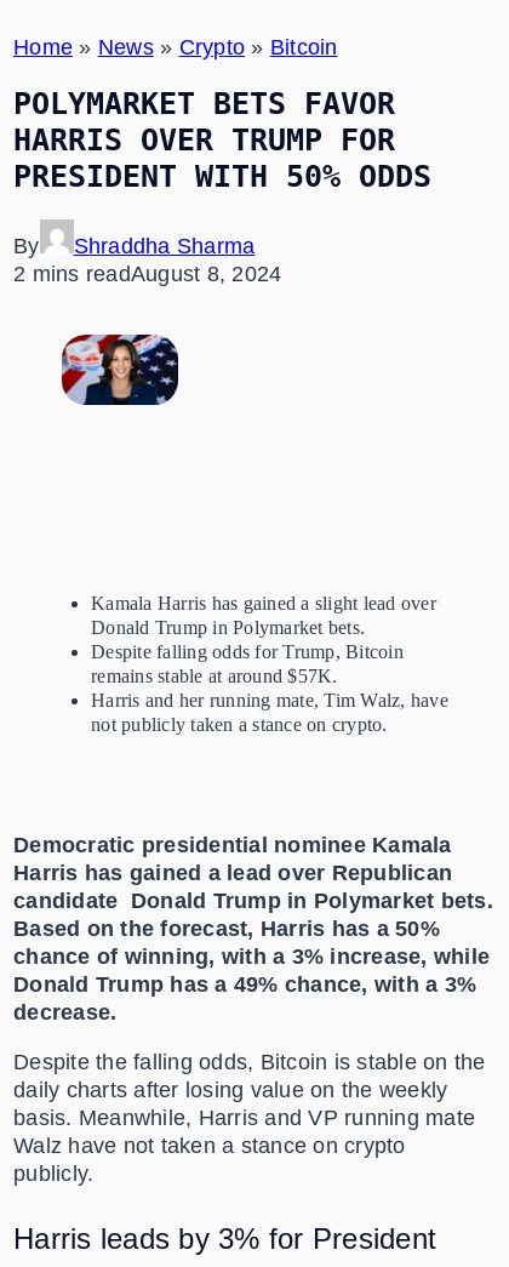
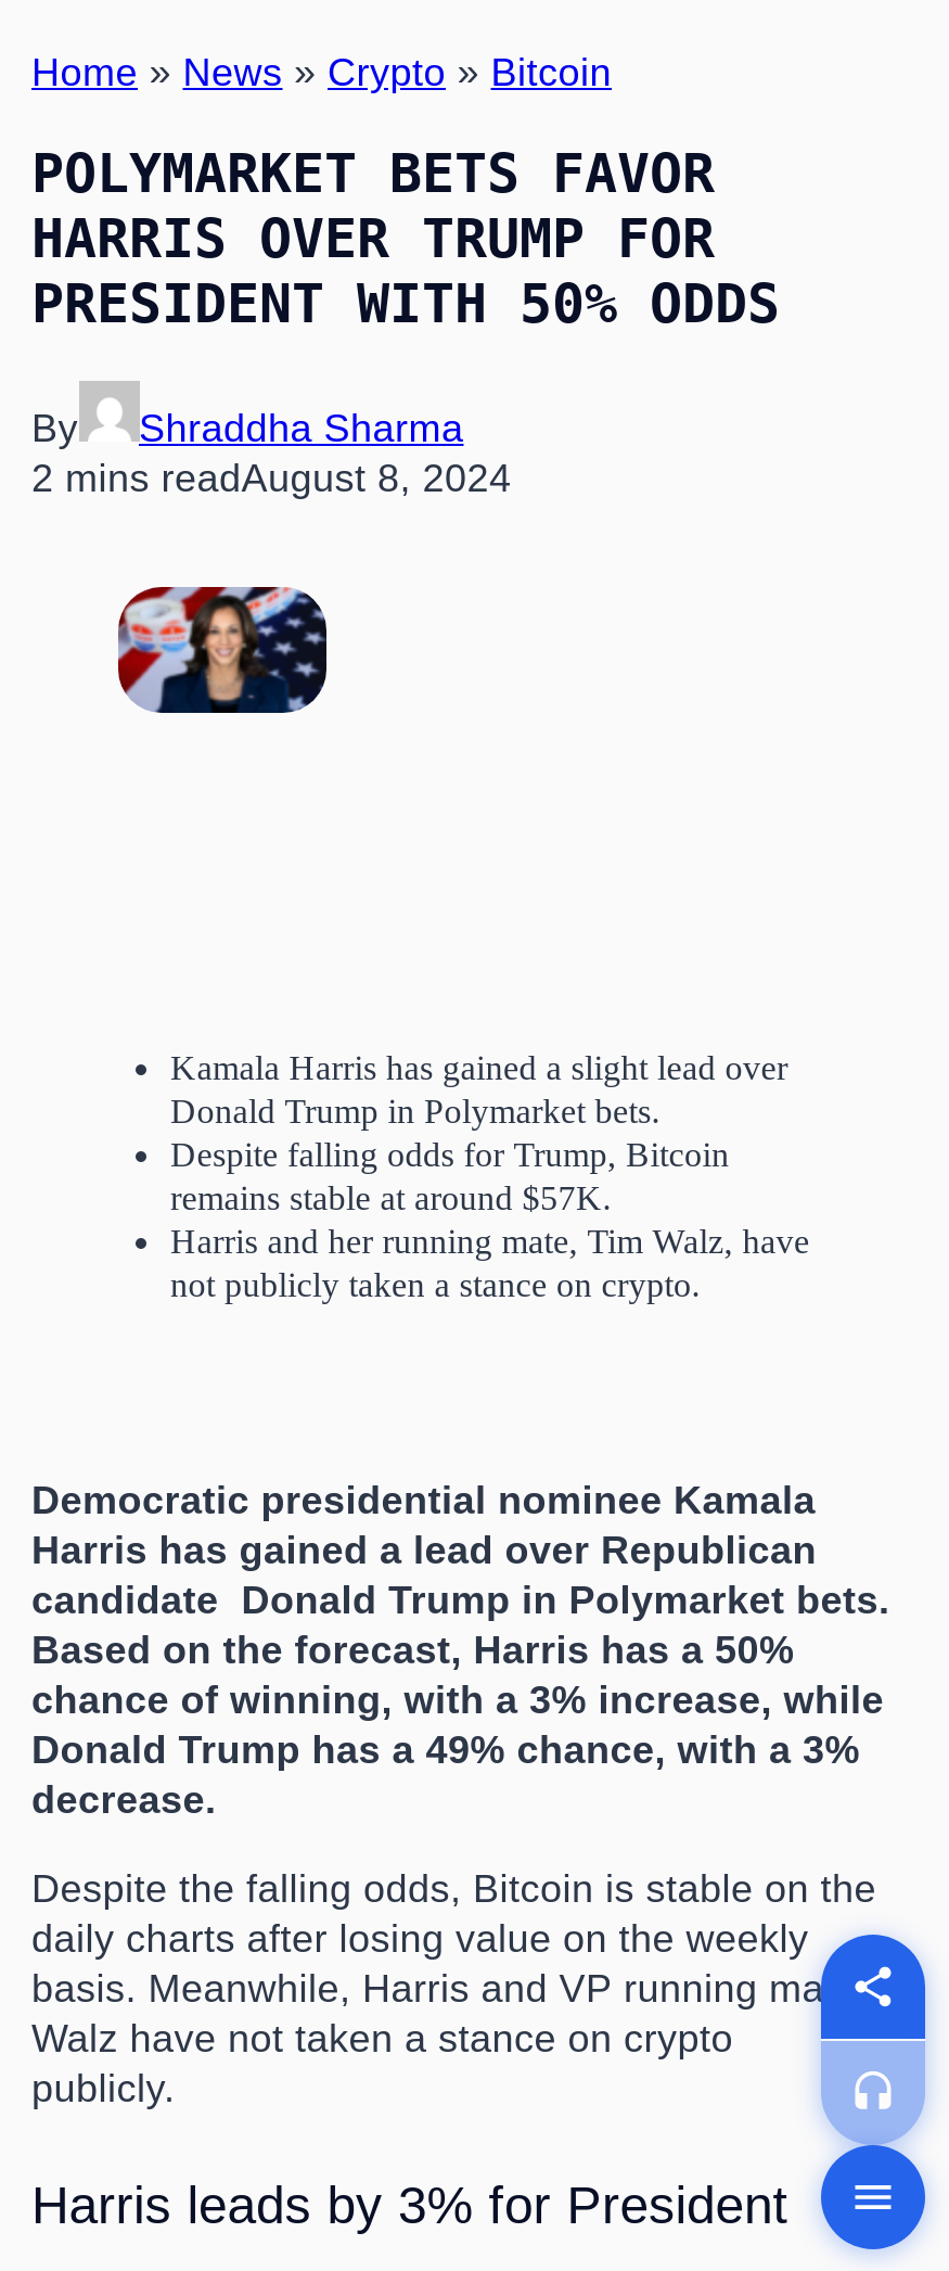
none -> [815,1930,932,2258] [image]

